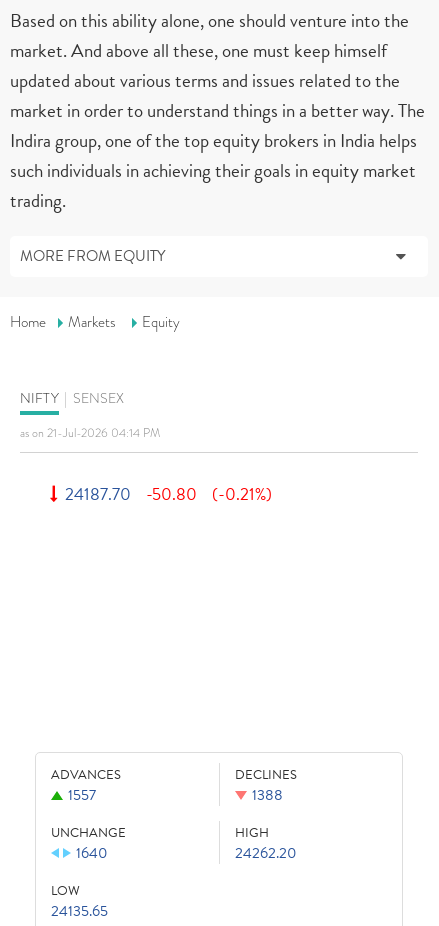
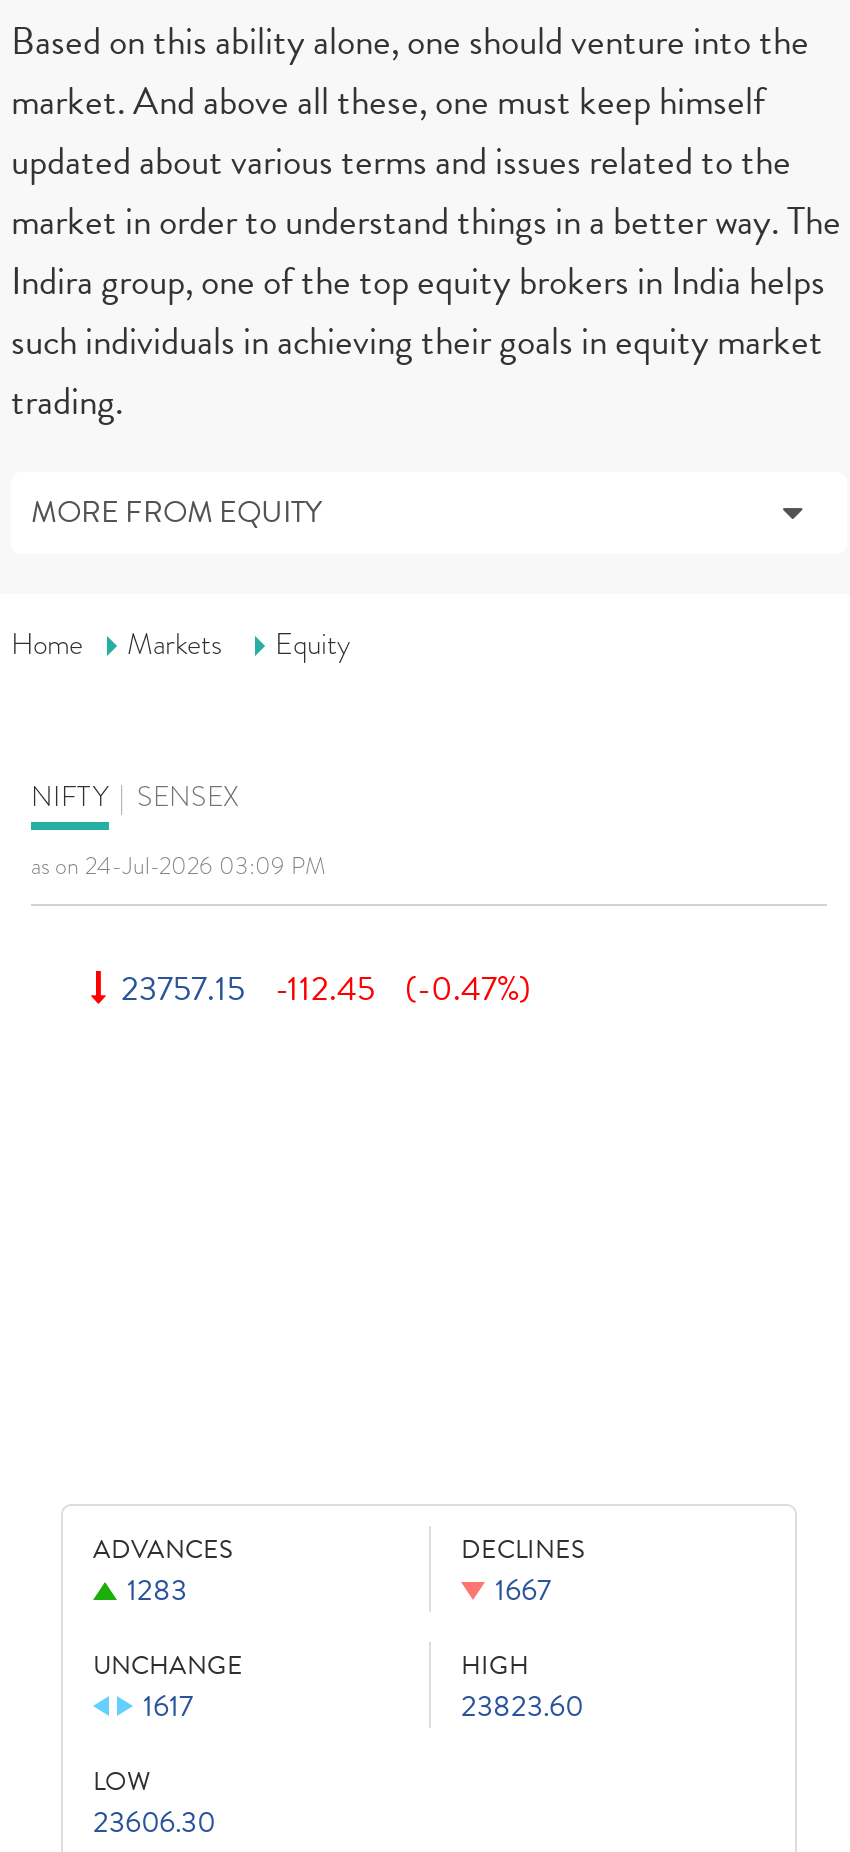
[20,425,160,441] as on 21-Jul-2026 04:14 PM -> [31,851,325,883] as on 24-Jul-2026 03:09 PM
[65,482,272,507] 24187.70 -50.80 (-0.21%) -> [121,965,531,1015] 23757.15 -112.45 (-0.47%)
[68,784,96,806] 1557 -> [127,1569,187,1613] 1283
[252,784,283,806] 1388 -> [495,1569,551,1613] 1667
[76,842,107,864] 1640 -> [143,1685,193,1729] 1617
[235,842,296,864] 24262.20 -> [461,1685,583,1729] 23823.60
[51,900,108,922] 24135.65 -> [93,1801,215,1845] 23606.30

